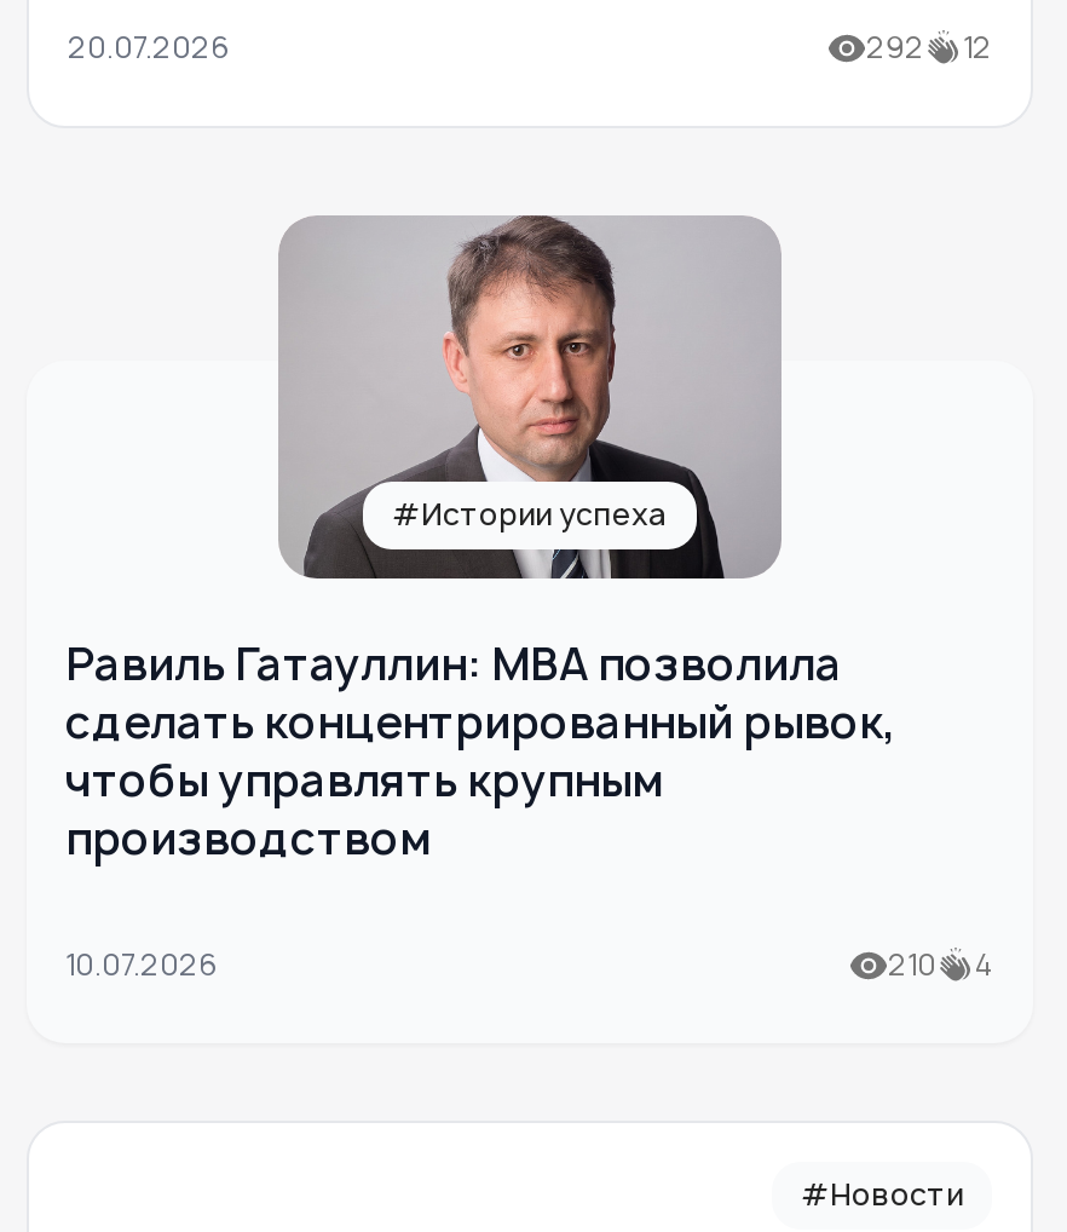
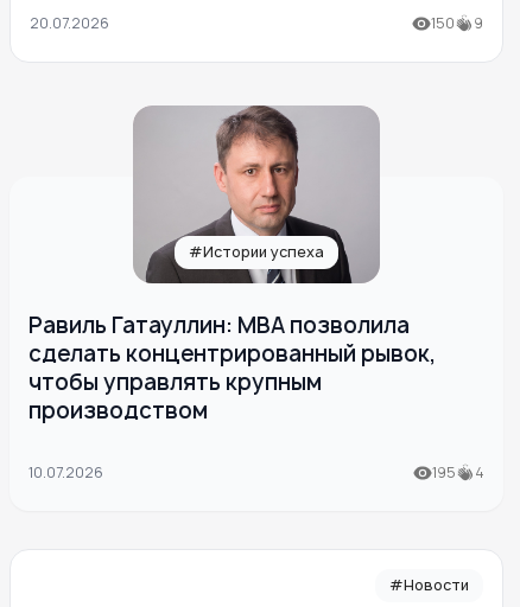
[866,27,924,68] 292 -> [431,13,455,33] 150
[963,27,992,68] 12 -> [474,13,483,33] 9
[888,944,994,986] 210 4 -> [432,463,484,483] 195 4

